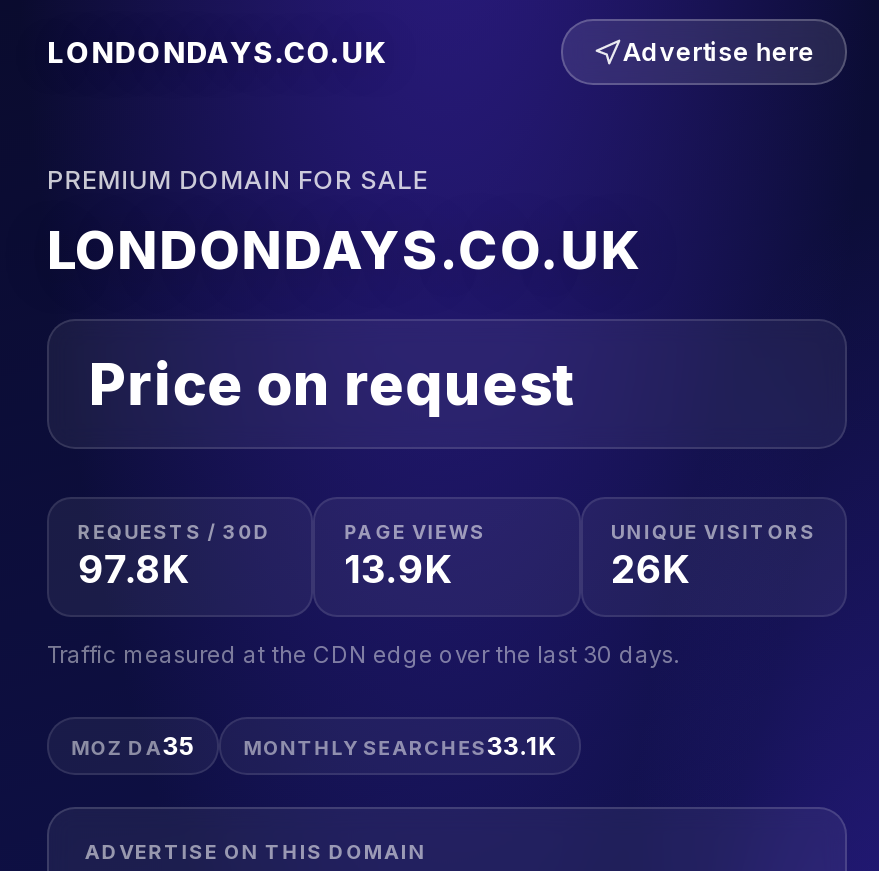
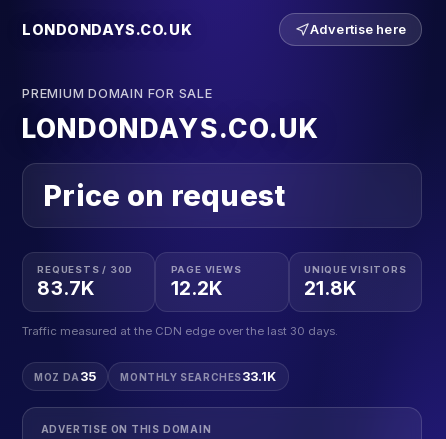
[78,546,190,594] 97.8K -> [37,276,95,300] 83.7K
[344,546,452,594] 13.9K -> [171,276,224,300] 12.2K
[611,546,690,594] 26K -> [304,276,357,300] 21.8K

